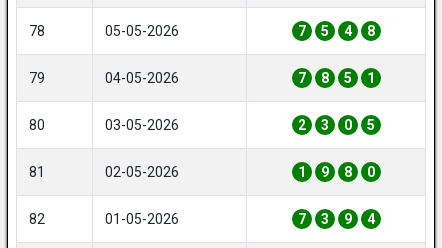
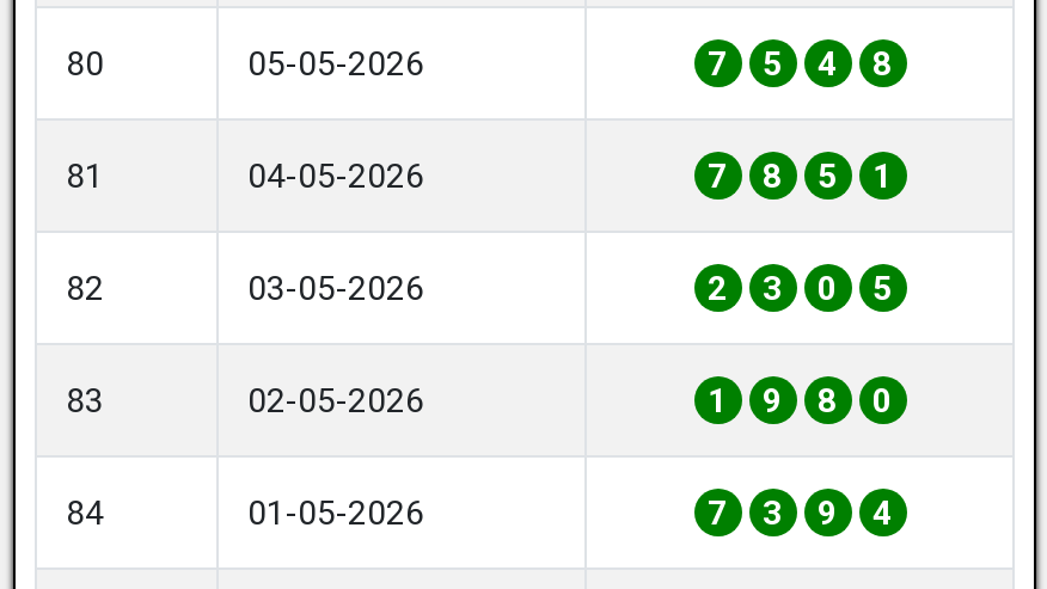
[29,23,45,39] 78 -> [66,44,104,82] 80
[29,70,45,86] 79 -> [66,157,104,195] 81
[29,117,45,133] 80 -> [66,269,104,307] 82
[29,164,45,180] 81 -> [66,381,104,419] 83
[29,211,45,227] 82 -> [66,493,104,532] 84

